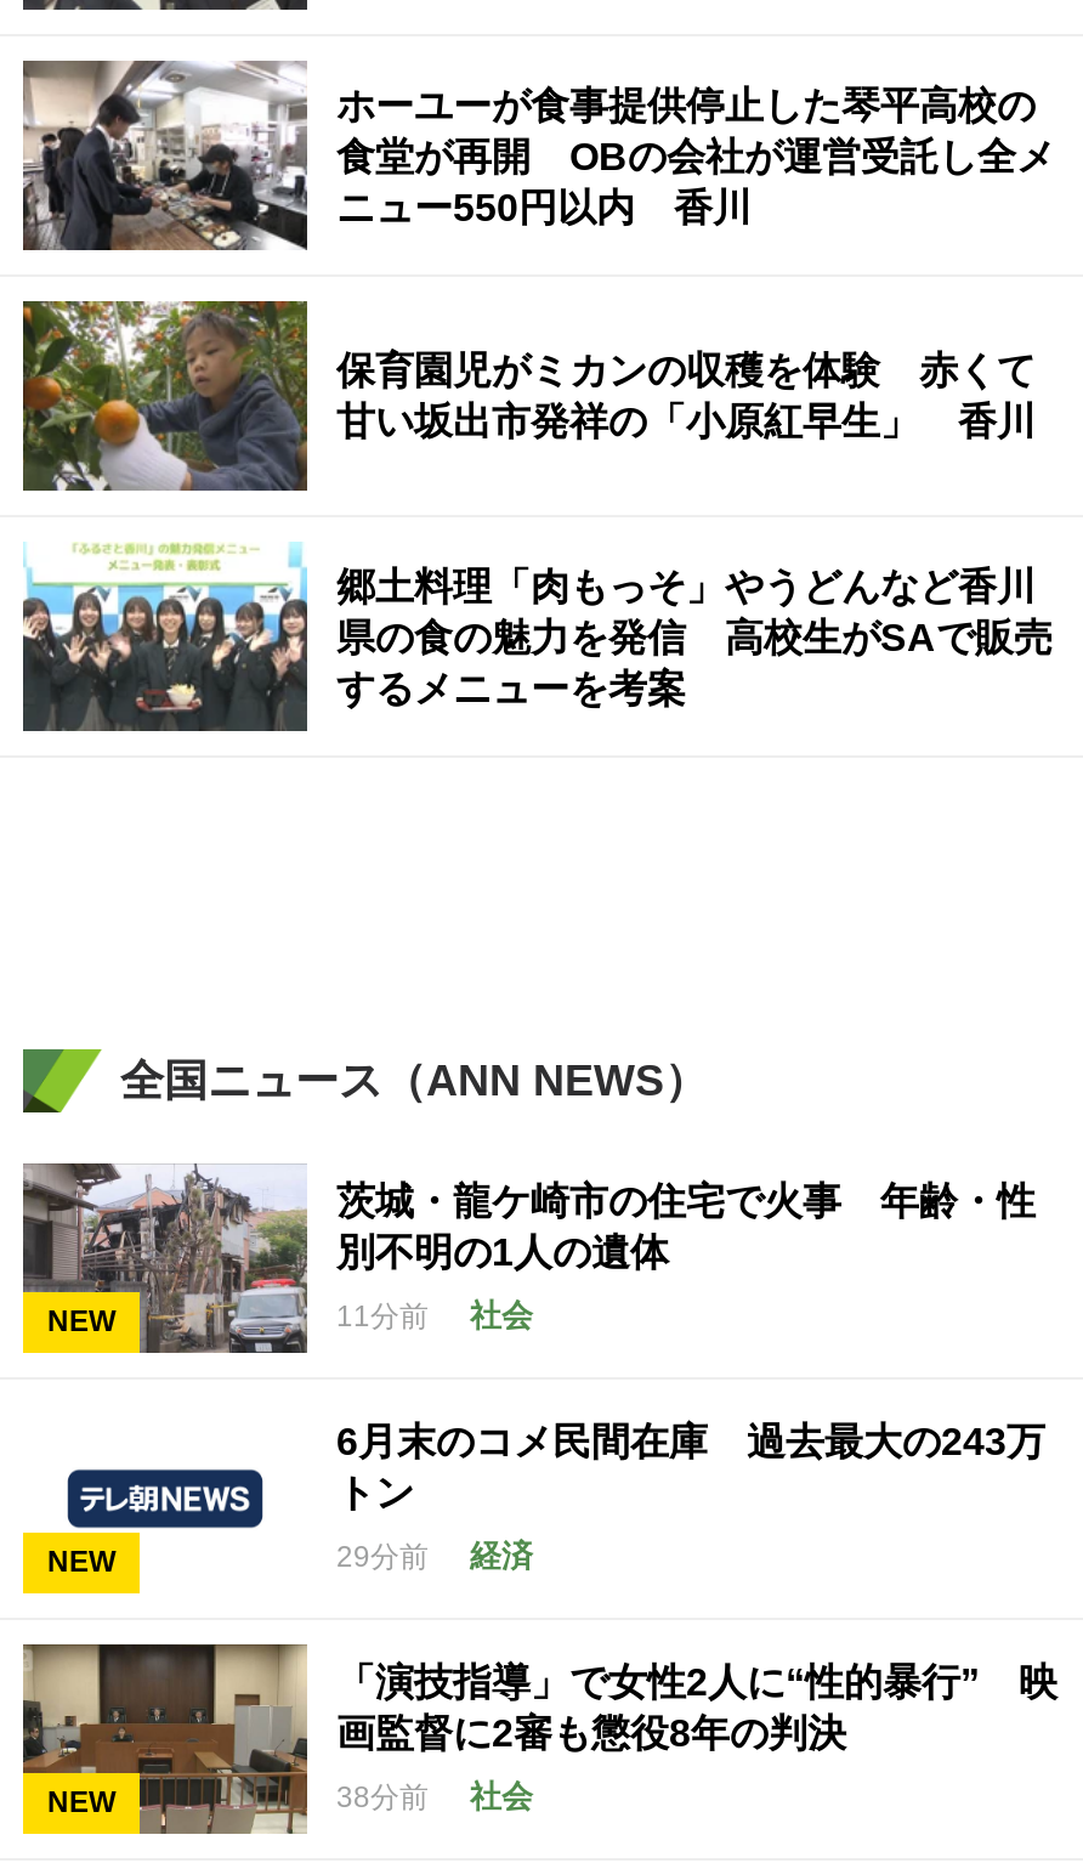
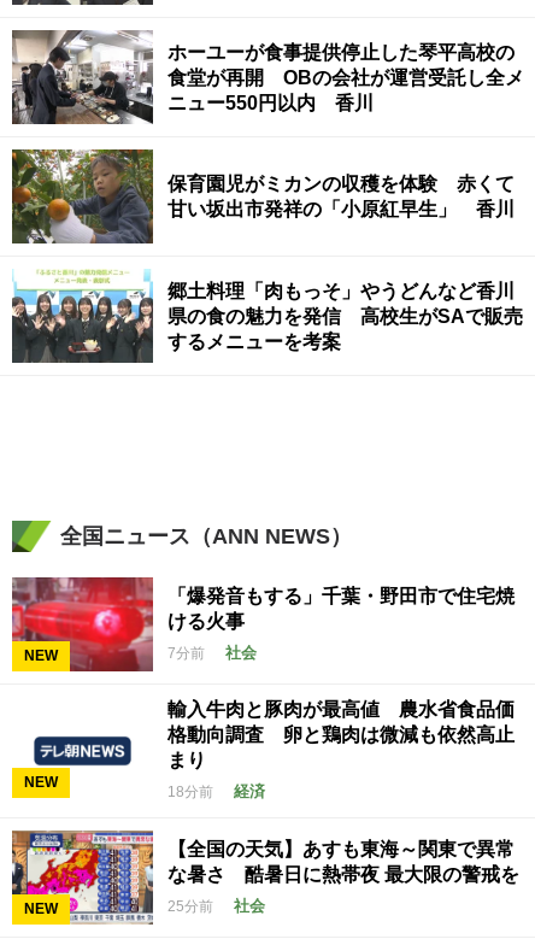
[21,1163,1036,1355] [image] | 茨城・龍ケ崎市の住宅で火事 年齢・性 | 別不明の1人の遺体 -> [11,576,515,673] [image] | 「爆発音もする」千葉・野田市で住宅焼 | ける火事
[336,1296,533,1332] 11分前 社会 -> [167,643,257,661] 7分前 社会
[336,1420,1045,1512] 6月末のコメ民間在庫 過去最大の243万 | トン -> [167,699,515,770] 輸入牛肉と豚肉が最高値 農水省食品価 | 格動向調査 卵と鶏肉は微減も依然高止 | まり
[336,1536,533,1573] 29分前 経済 -> [167,782,265,800] 18分前 経済
[21,1644,1058,1834] [image] | 「演技指導」で女性2人に“性的暴行” 映 | 画監督に2審も懲役8年の判決 -> [11,829,519,925] [image] | 【全国の天気】あすも東海～関東で異常 | な暑さ 酷暑日に熱帯夜 最大限の警戒を
[336,1777,533,1813] 38分前 社会 -> [167,896,265,914] 25分前 社会

